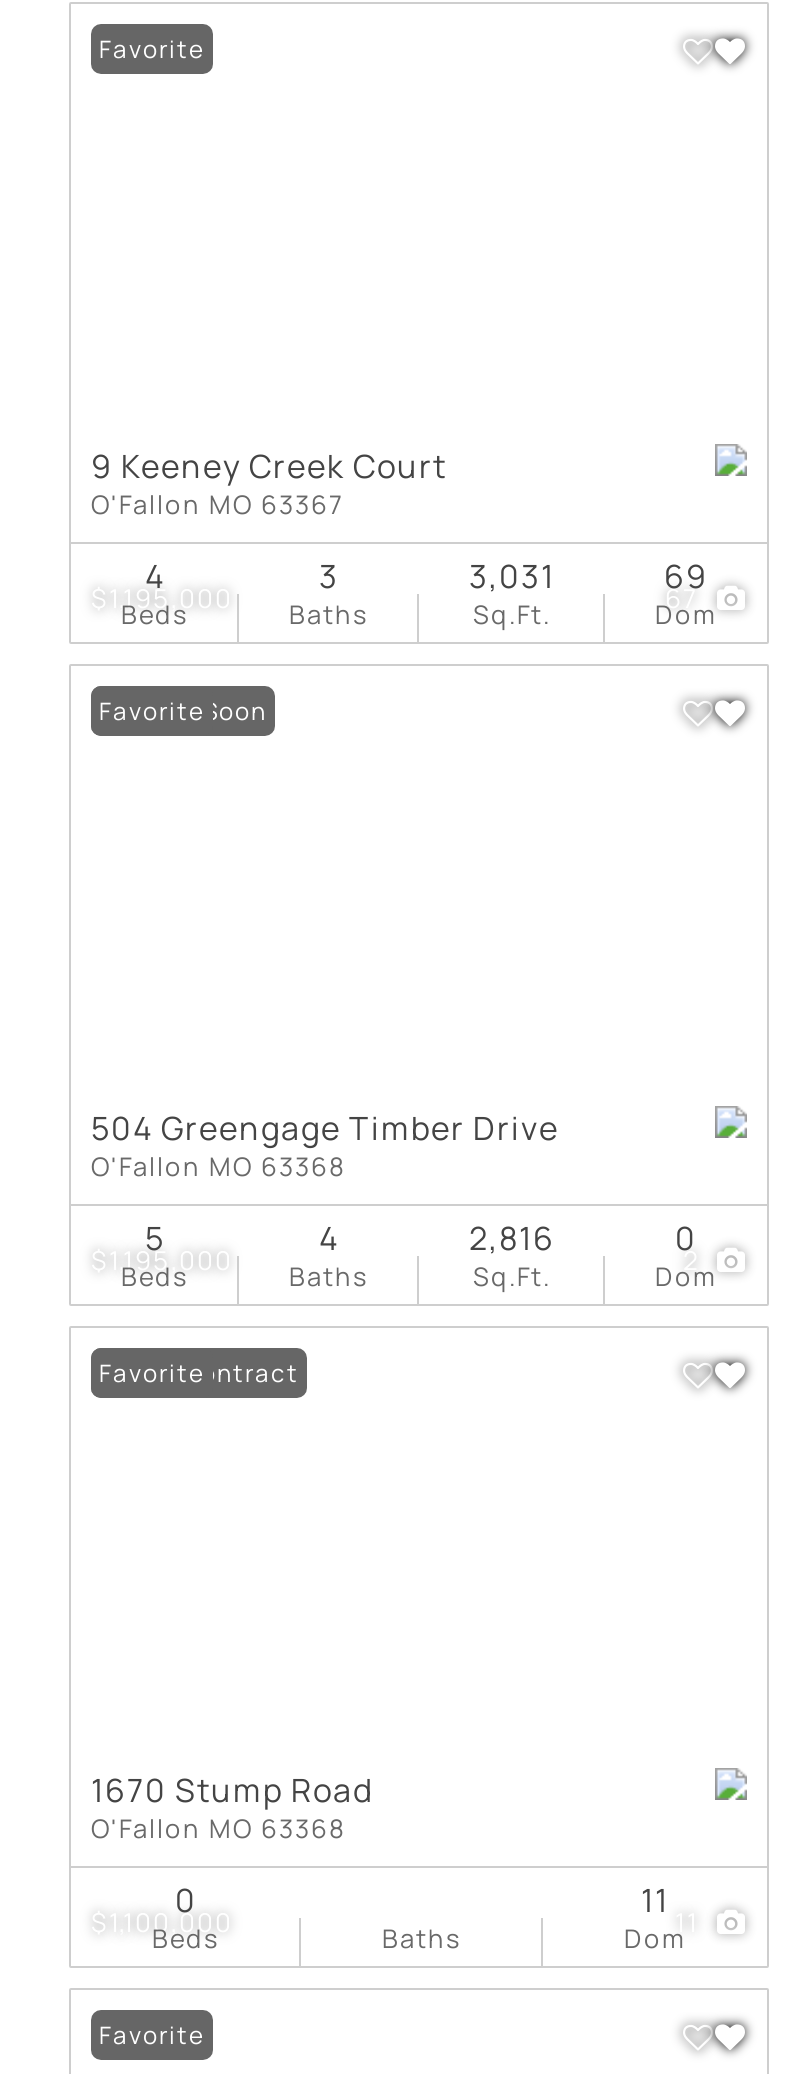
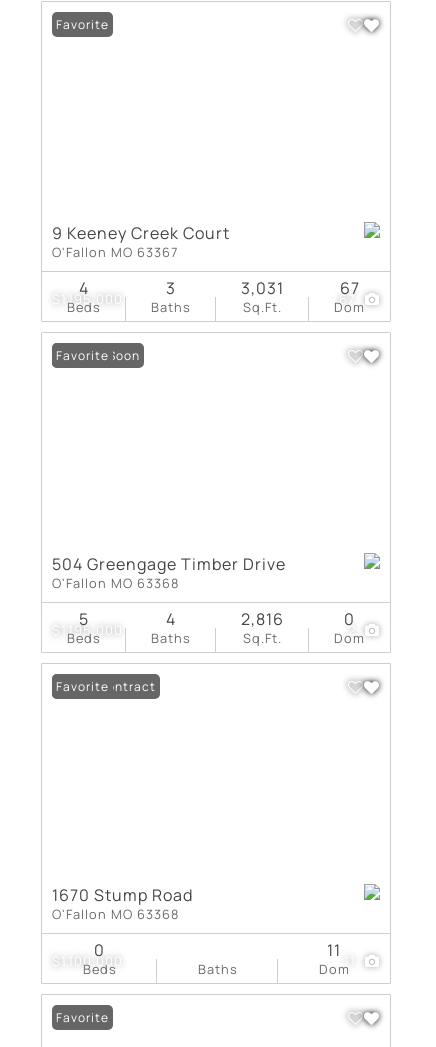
[664,554,708,598] 69 -> [339,277,359,299] 67

